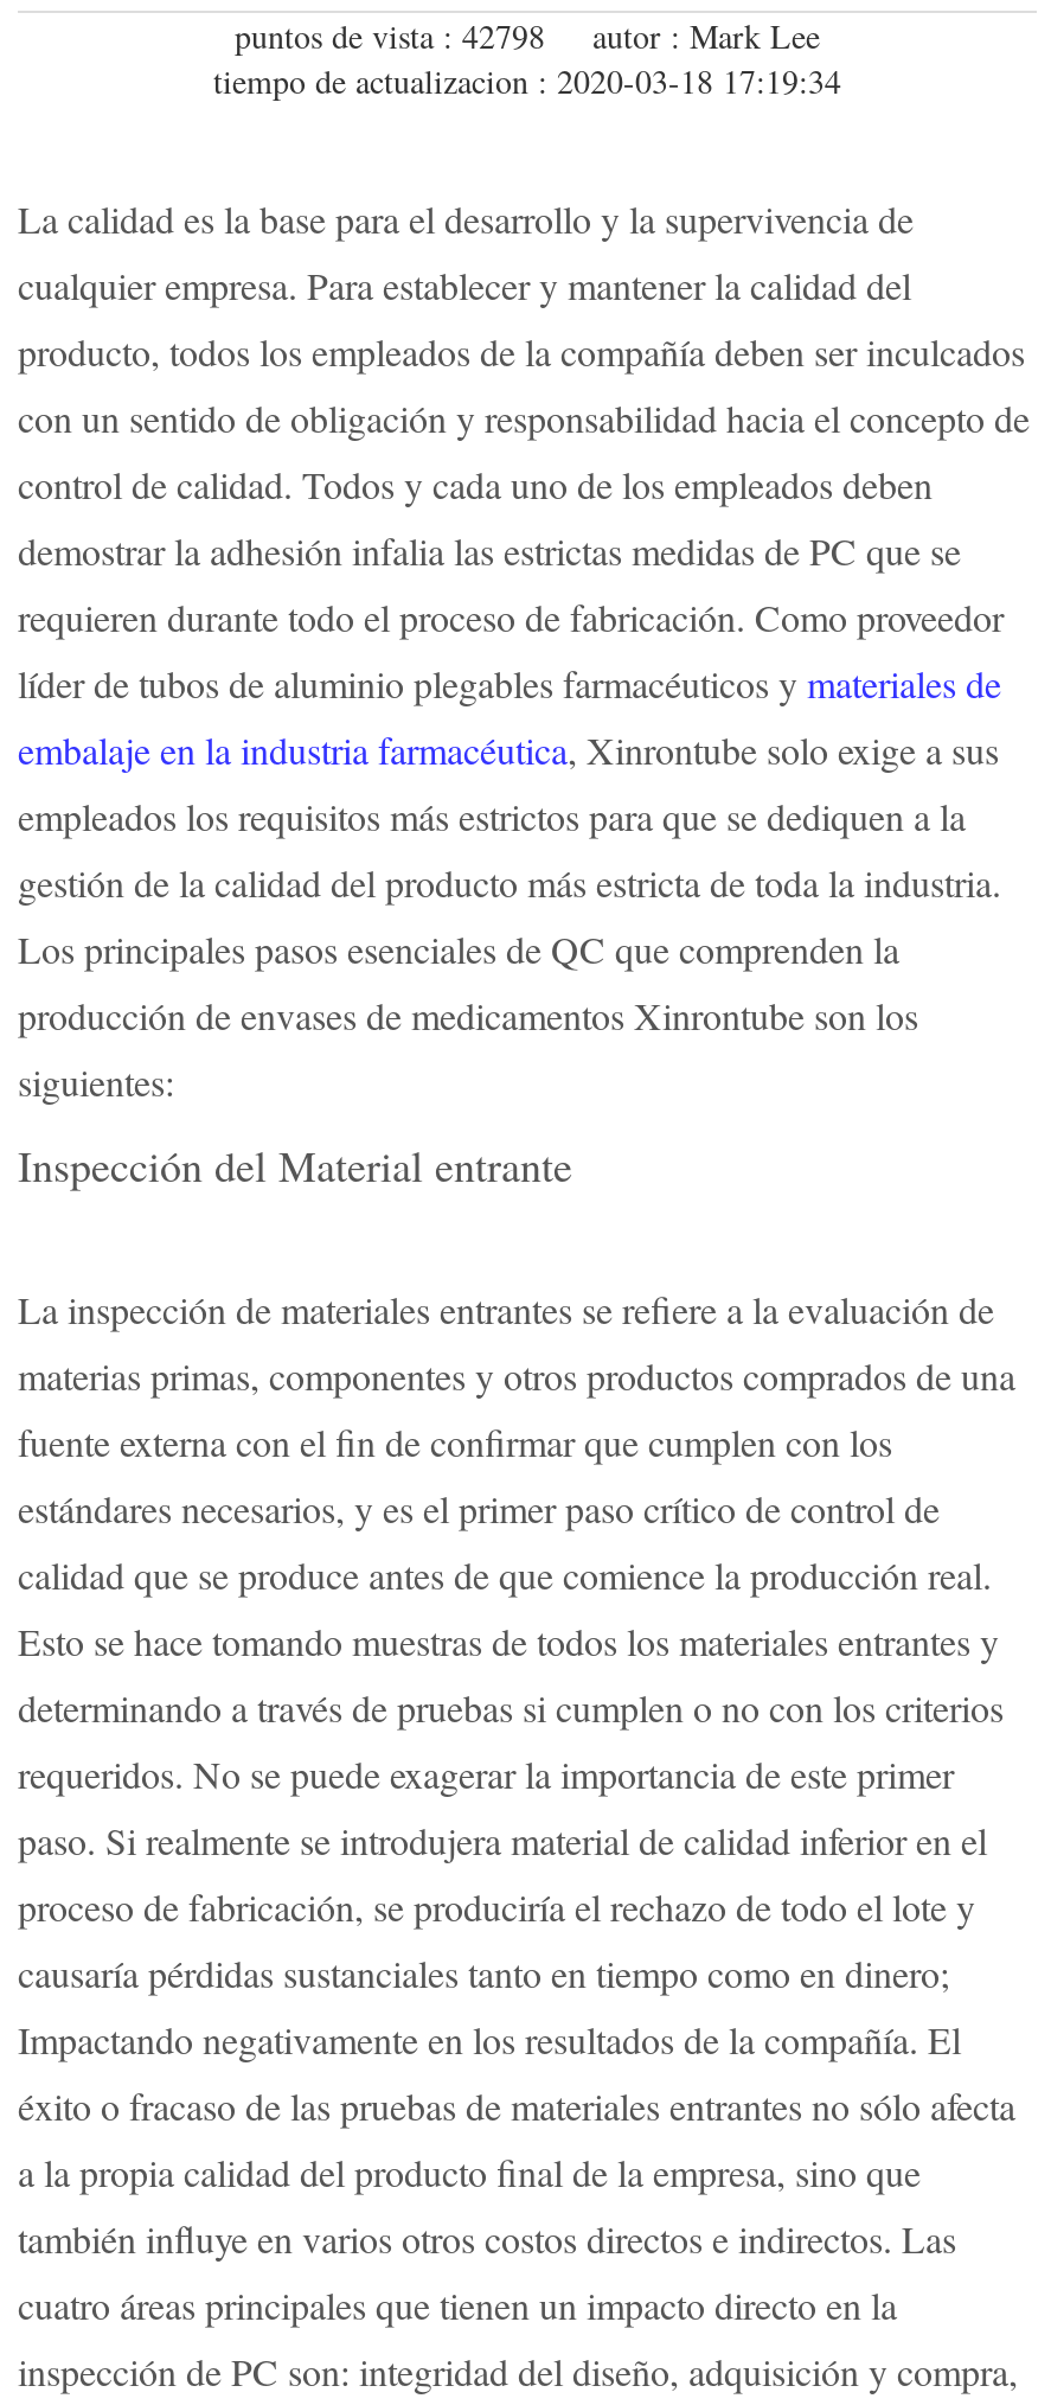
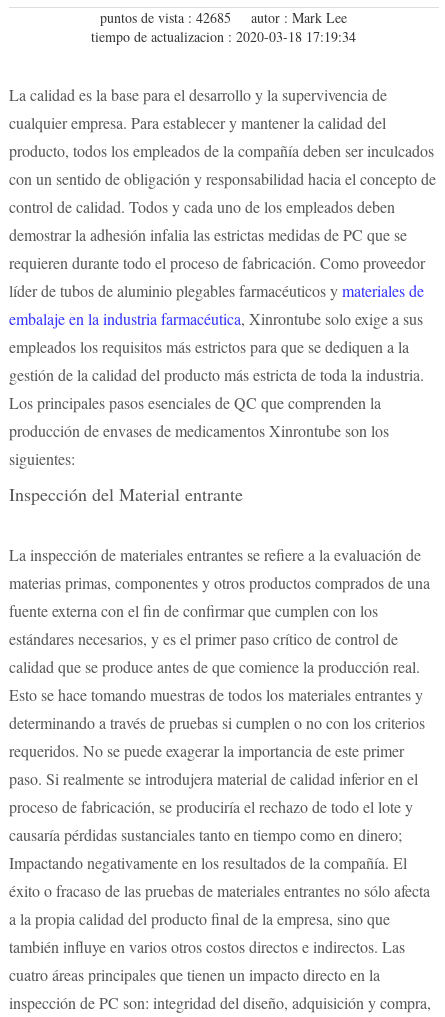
[235,13,545,58] puntos de vista : 42798 -> [100,8,231,27] puntos de vista : 42685

